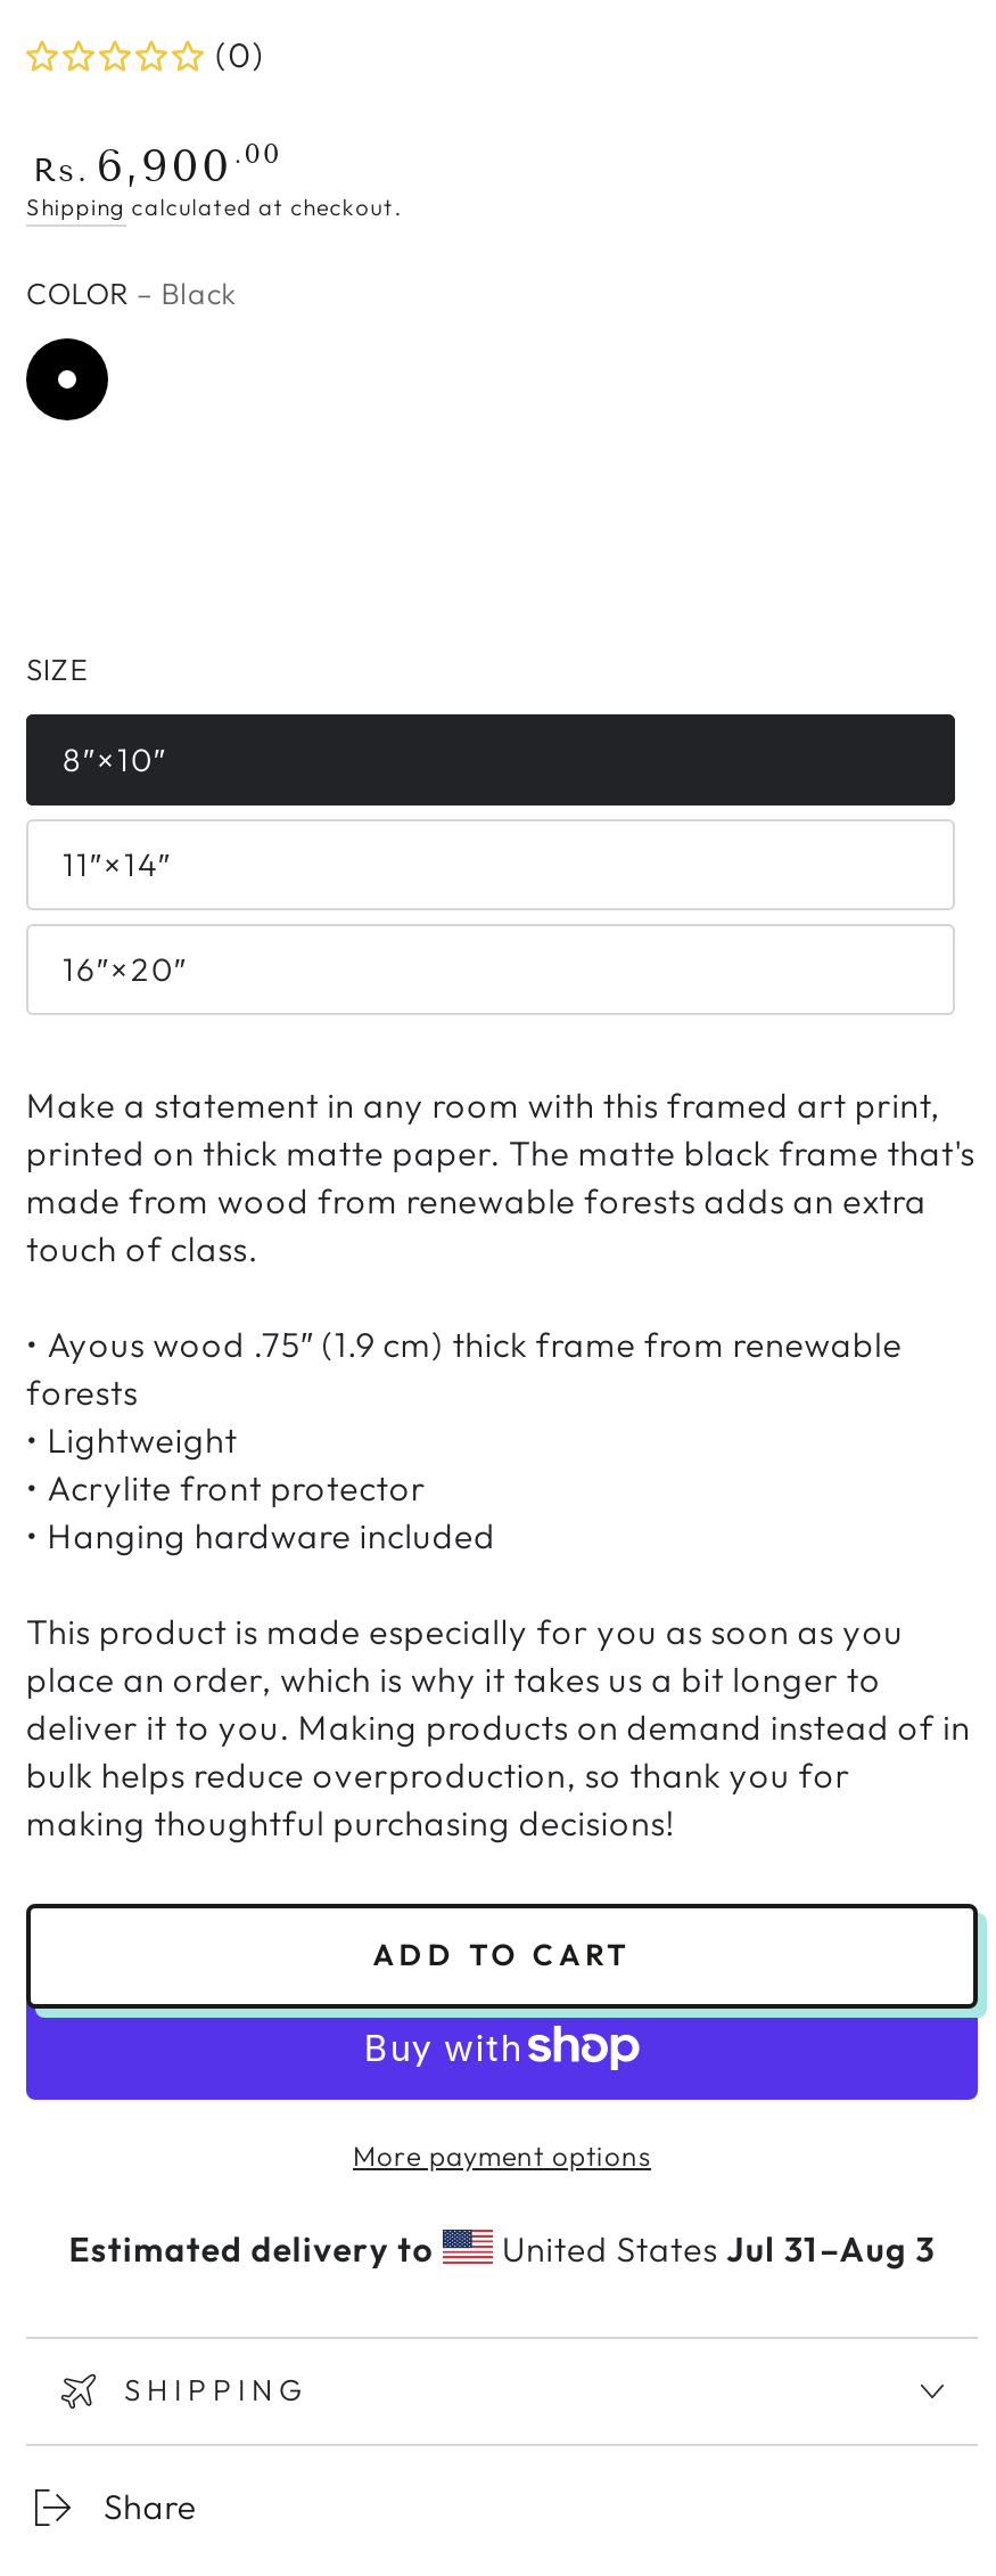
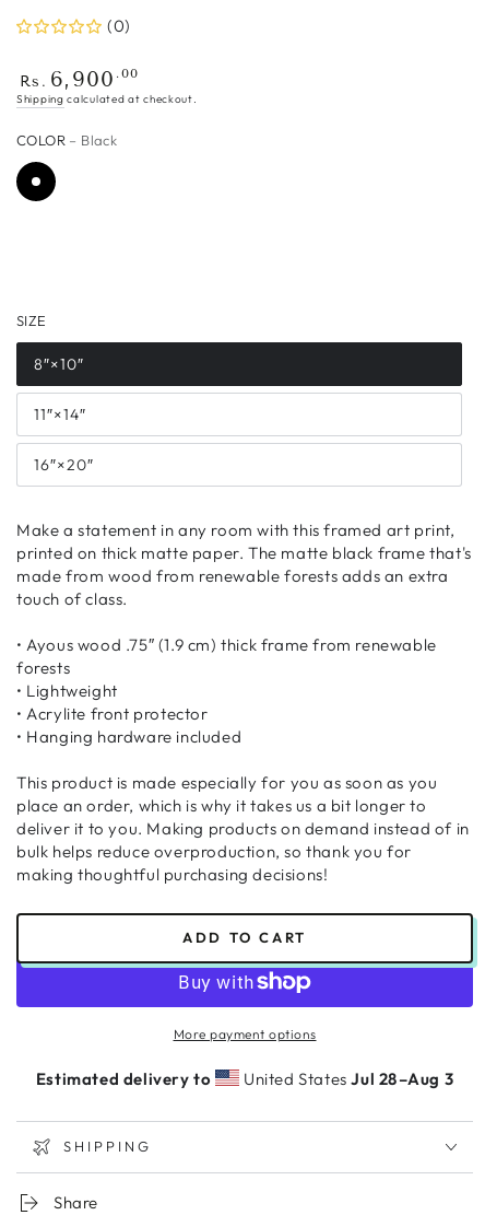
[494,2226,935,2270] United States Jul 31–Aug 3 -> [240,1068,454,1089] United States Jul 28–Aug 3

